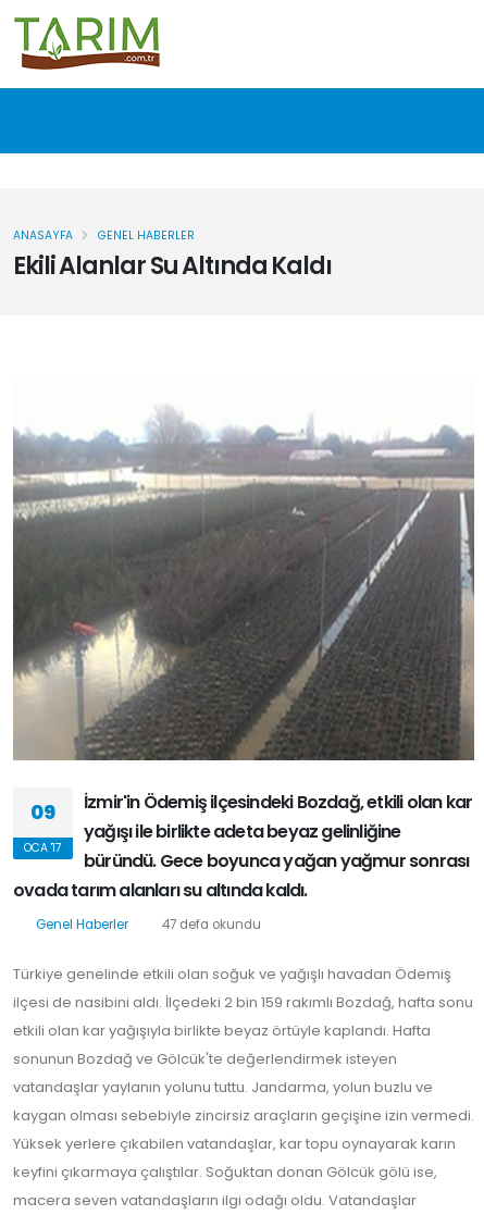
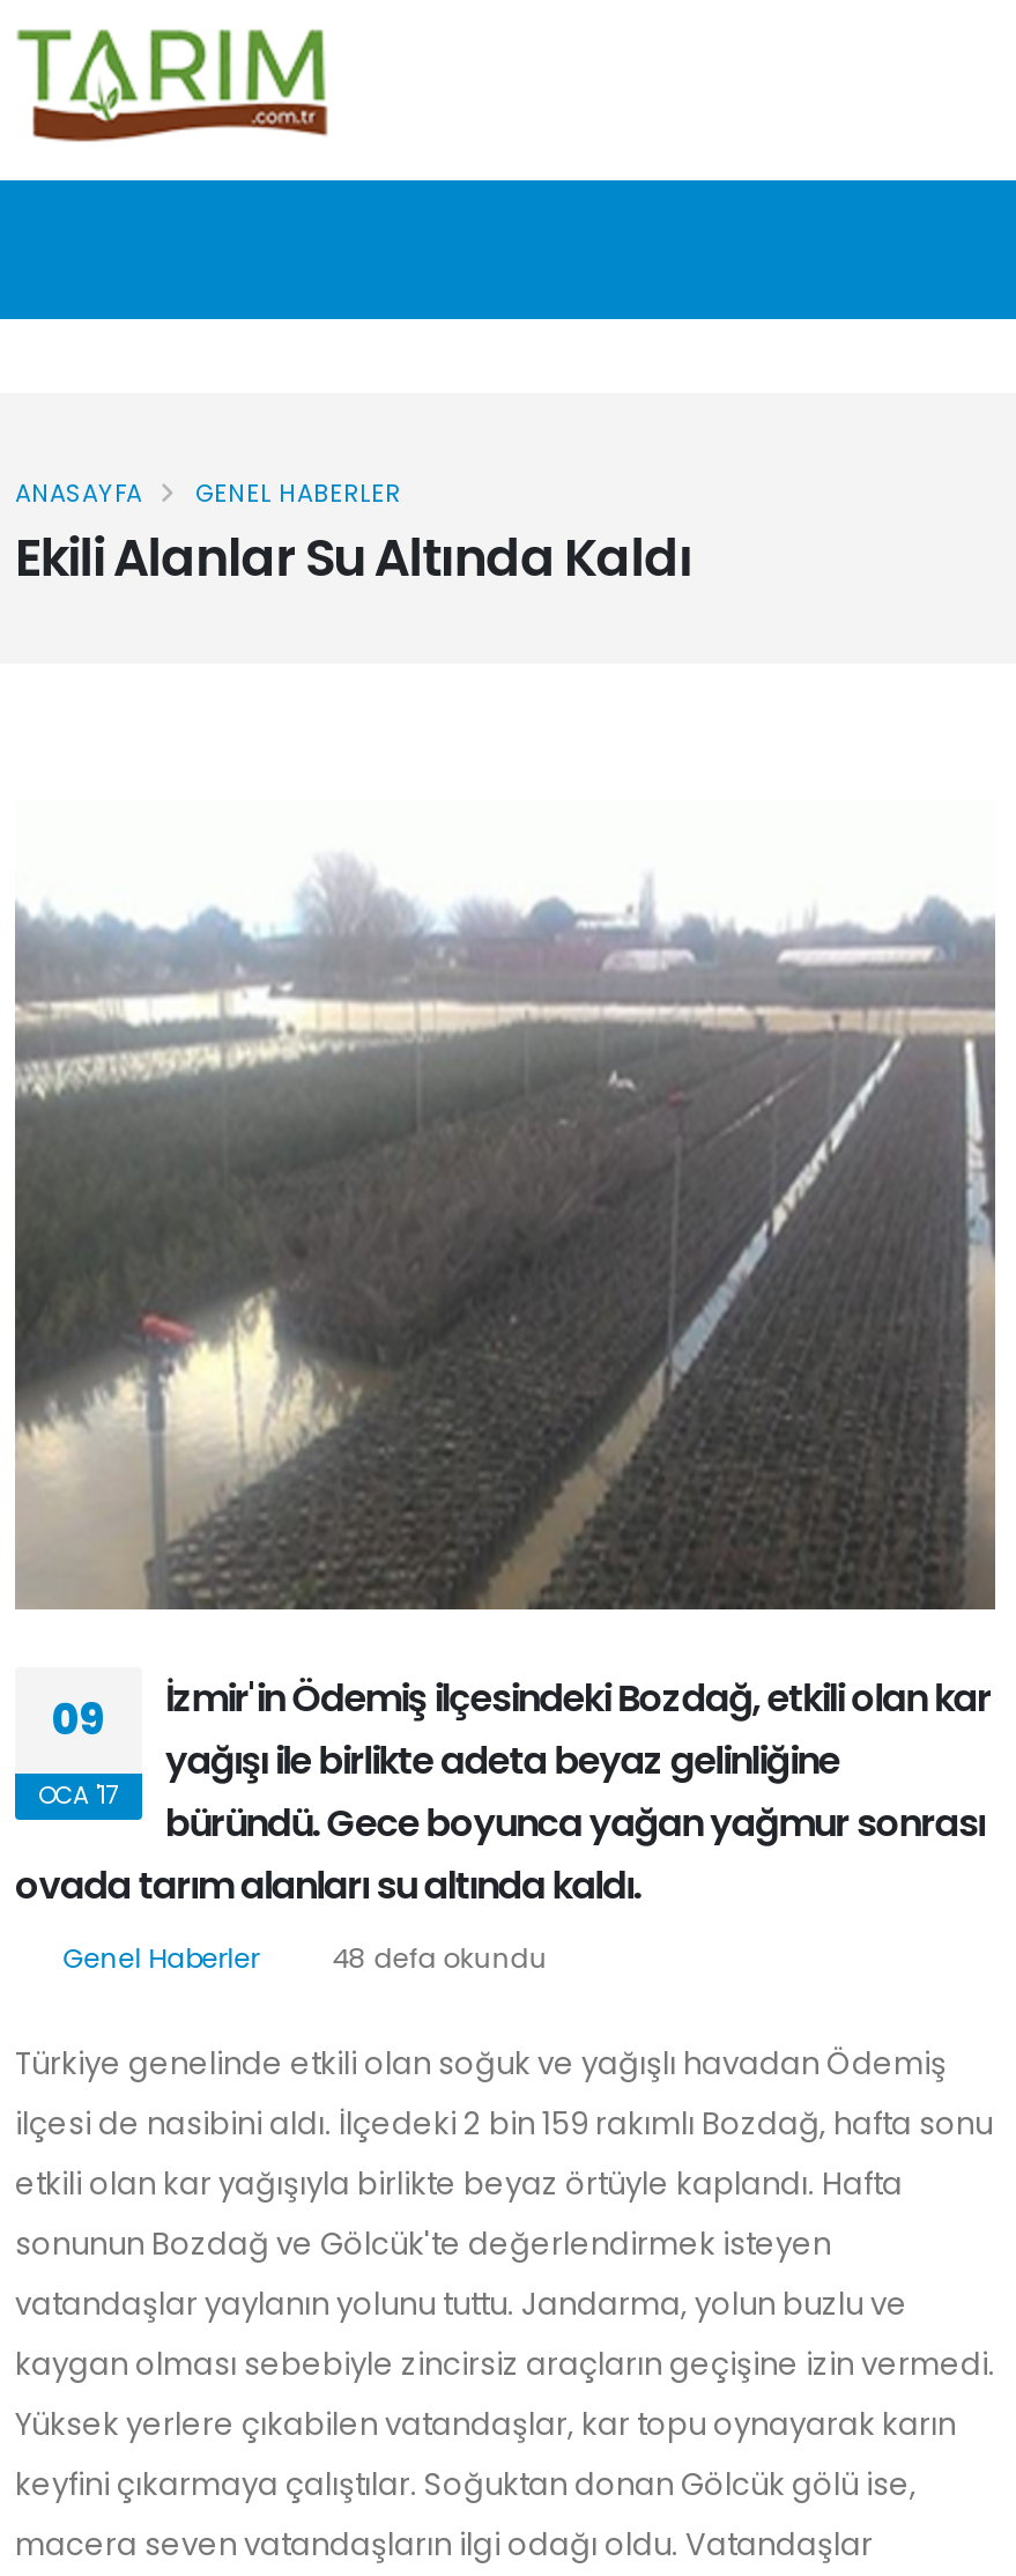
[35,916,261,933] Genel Haberler 47 defa okundu -> [63,1940,547,1977] Genel Haberler 48 defa okundu

